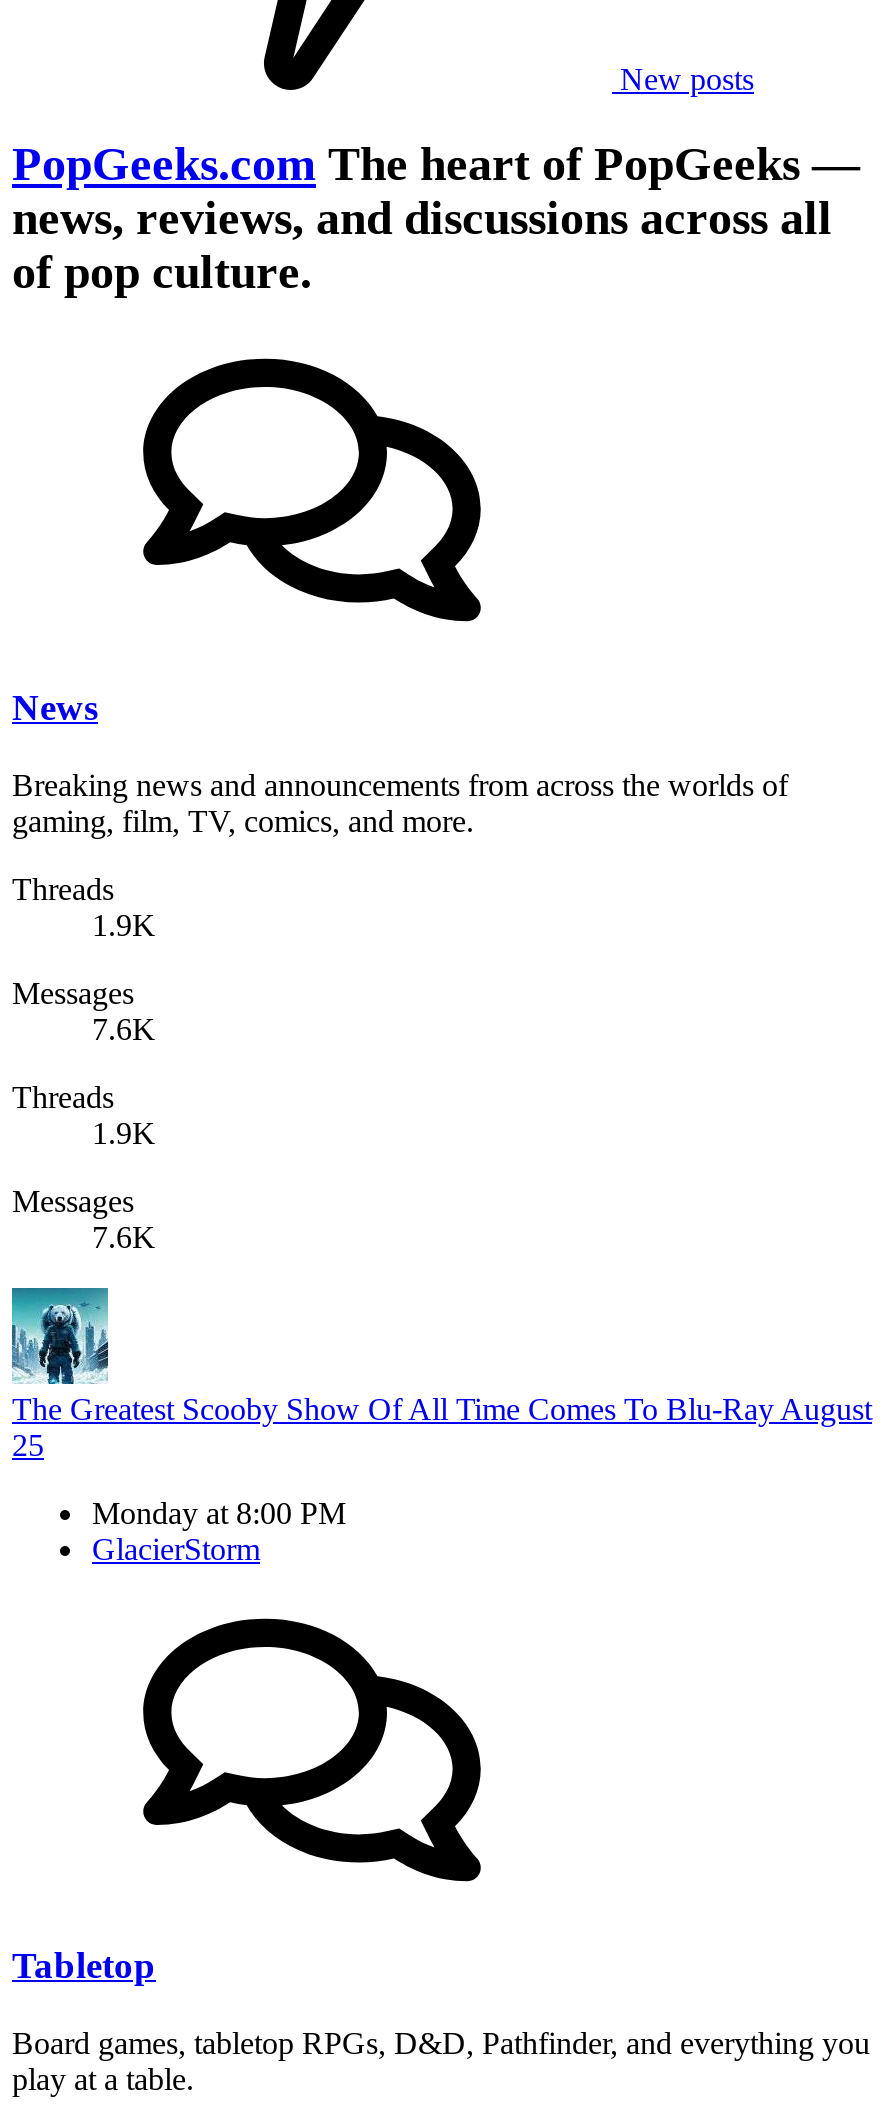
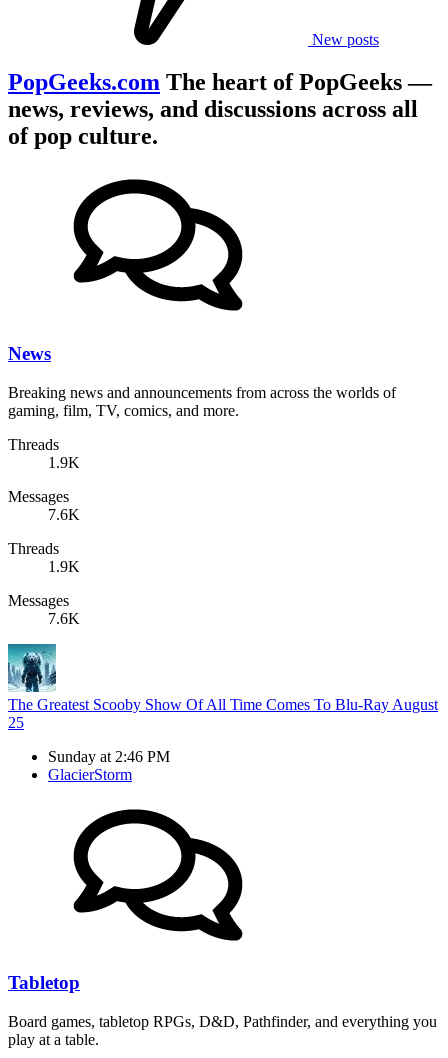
[92,1495,346,1529] Monday at 8:00 PM -> [48,748,170,765] Sunday at 2:46 PM

